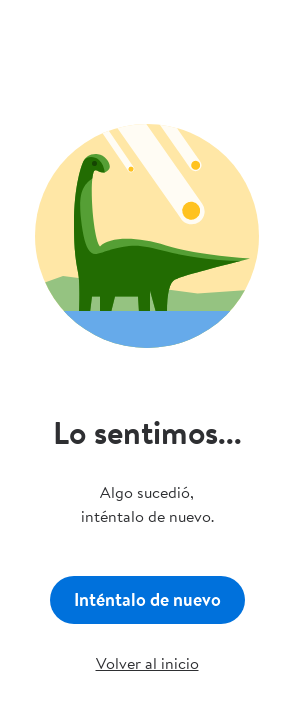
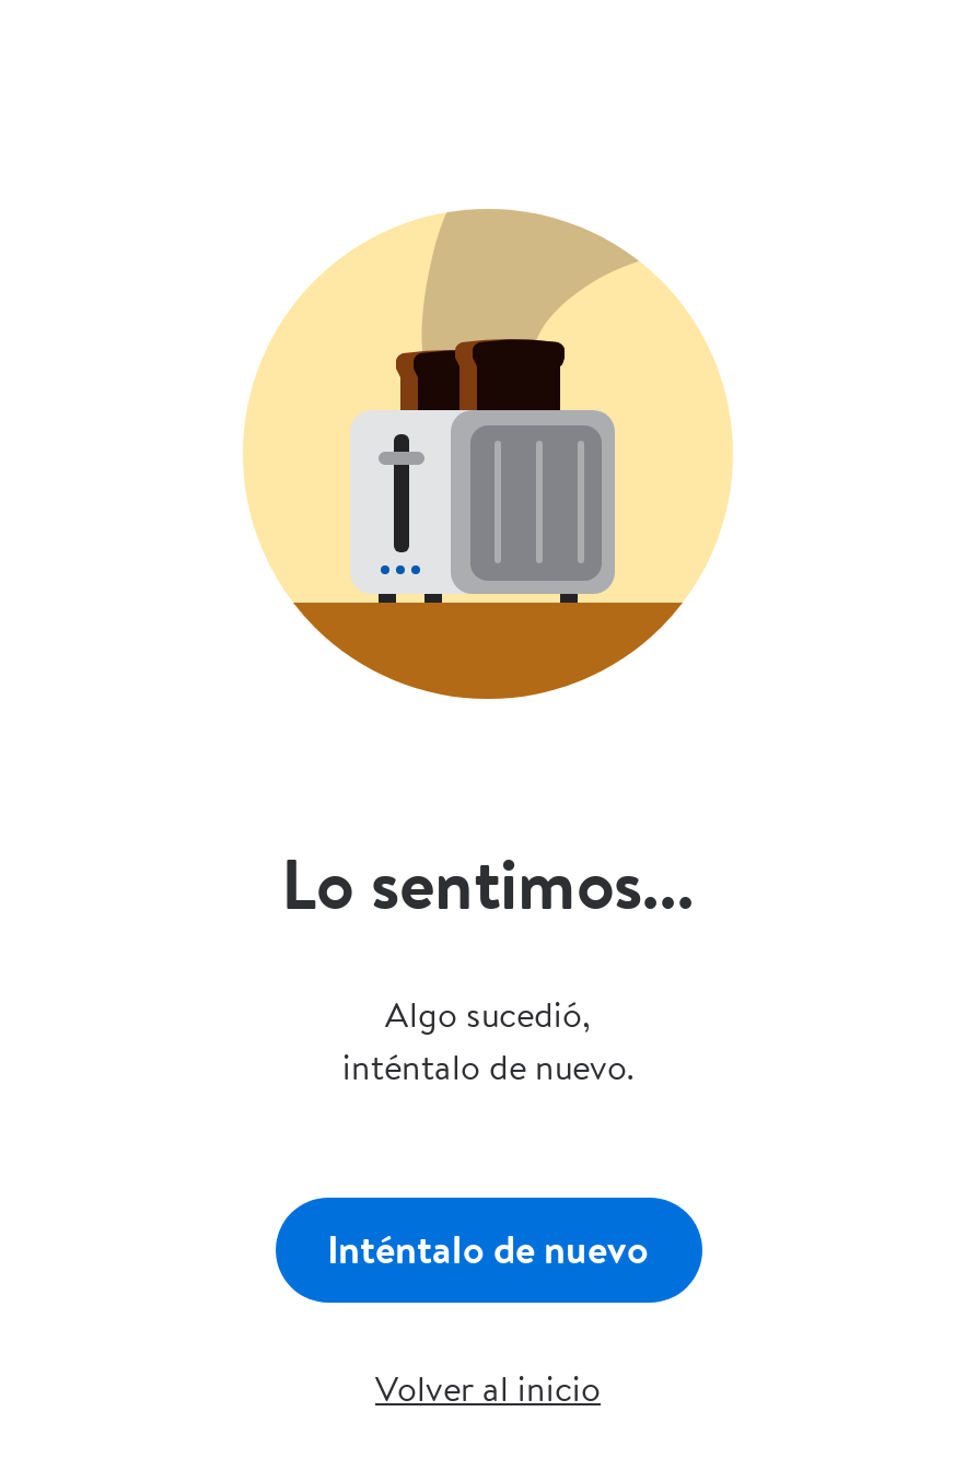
[45,125,249,349] [image] -> [267,209,705,701] [image]

